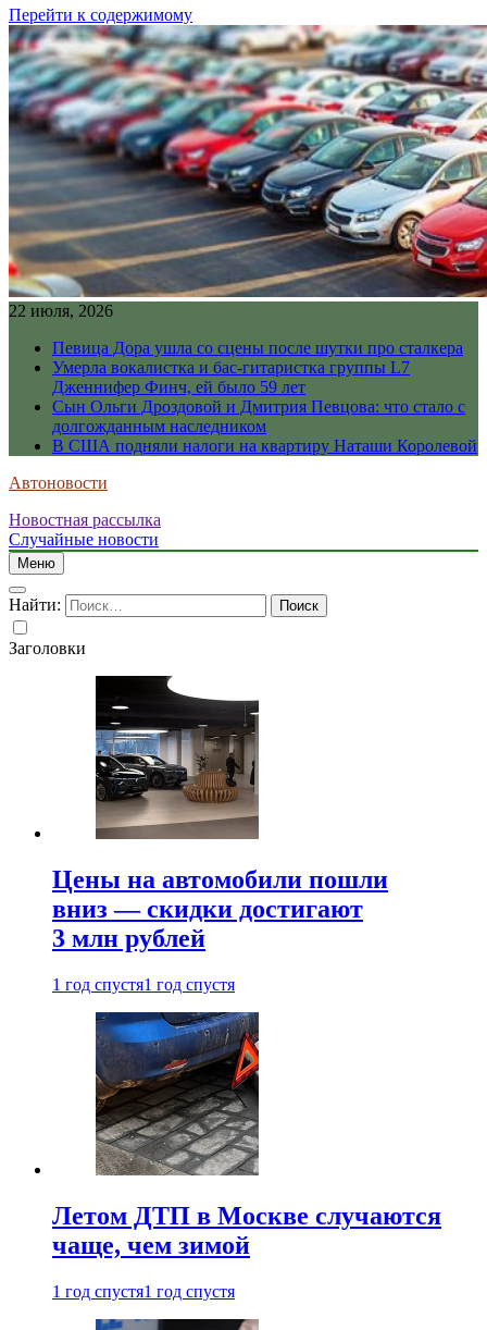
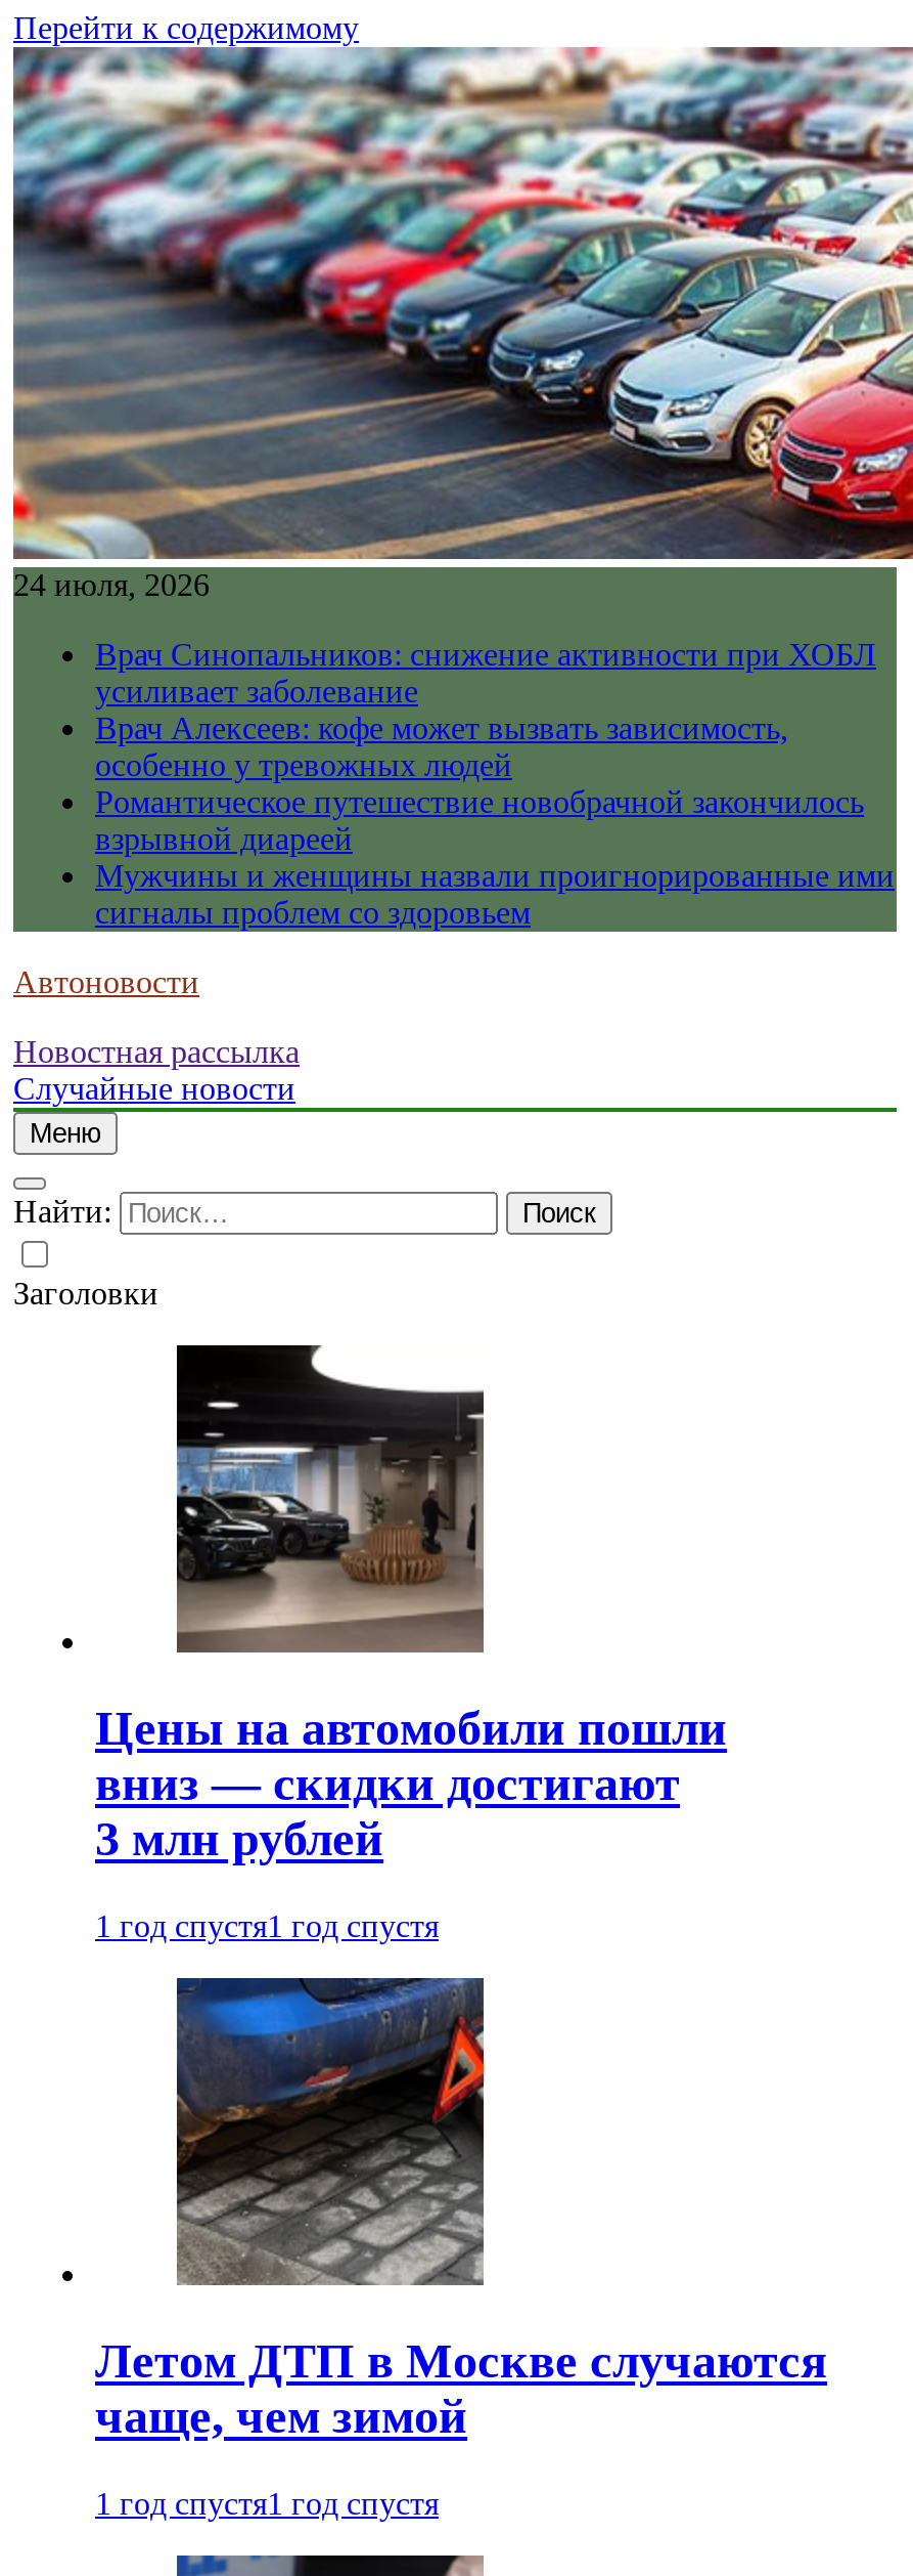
[9,301,113,320] 22 июля, 2026 -> [13,567,210,602] 24 июля, 2026
[52,338,477,455] Певица Дора ушла со сцены после шутки про сталкера | Умерла вокалистка и бас-гитаристка группы L7 | Дженнифер Финч, ей было 59 лет | Сын Ольги Дроздовой и Дмитрия Певцова: что стало с | долгожданным наследником | В США подняли налоги на квартиру Наташи Королевой -> [95,637,895,930] Врач Синопальников: снижение активности при ХОБЛ | усиливает заболевание | Врач Алексеев: кофе может вызвать зависимость, | особенно у тревожных людей | Романтическое путешествие новобрачной закончилось | взрывной диареей | Мужчины и женщины назвали проигнорированные ими | сигналы проблем со здоровьем

